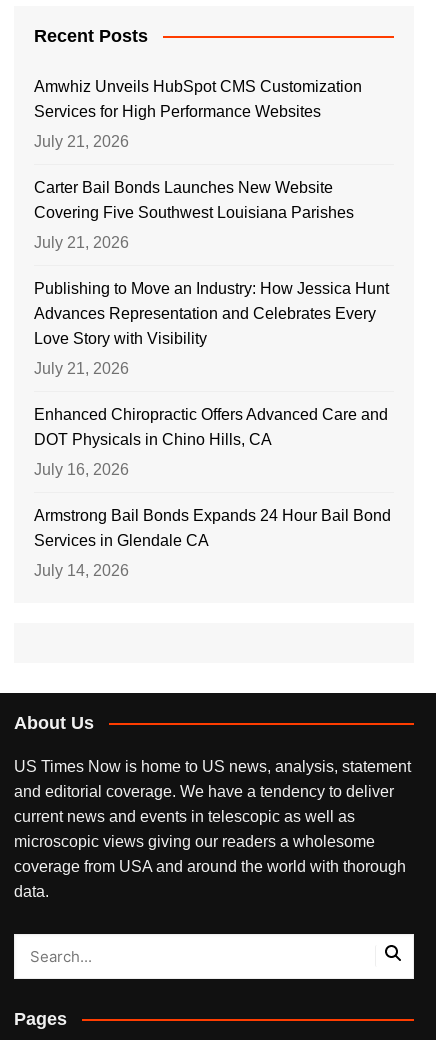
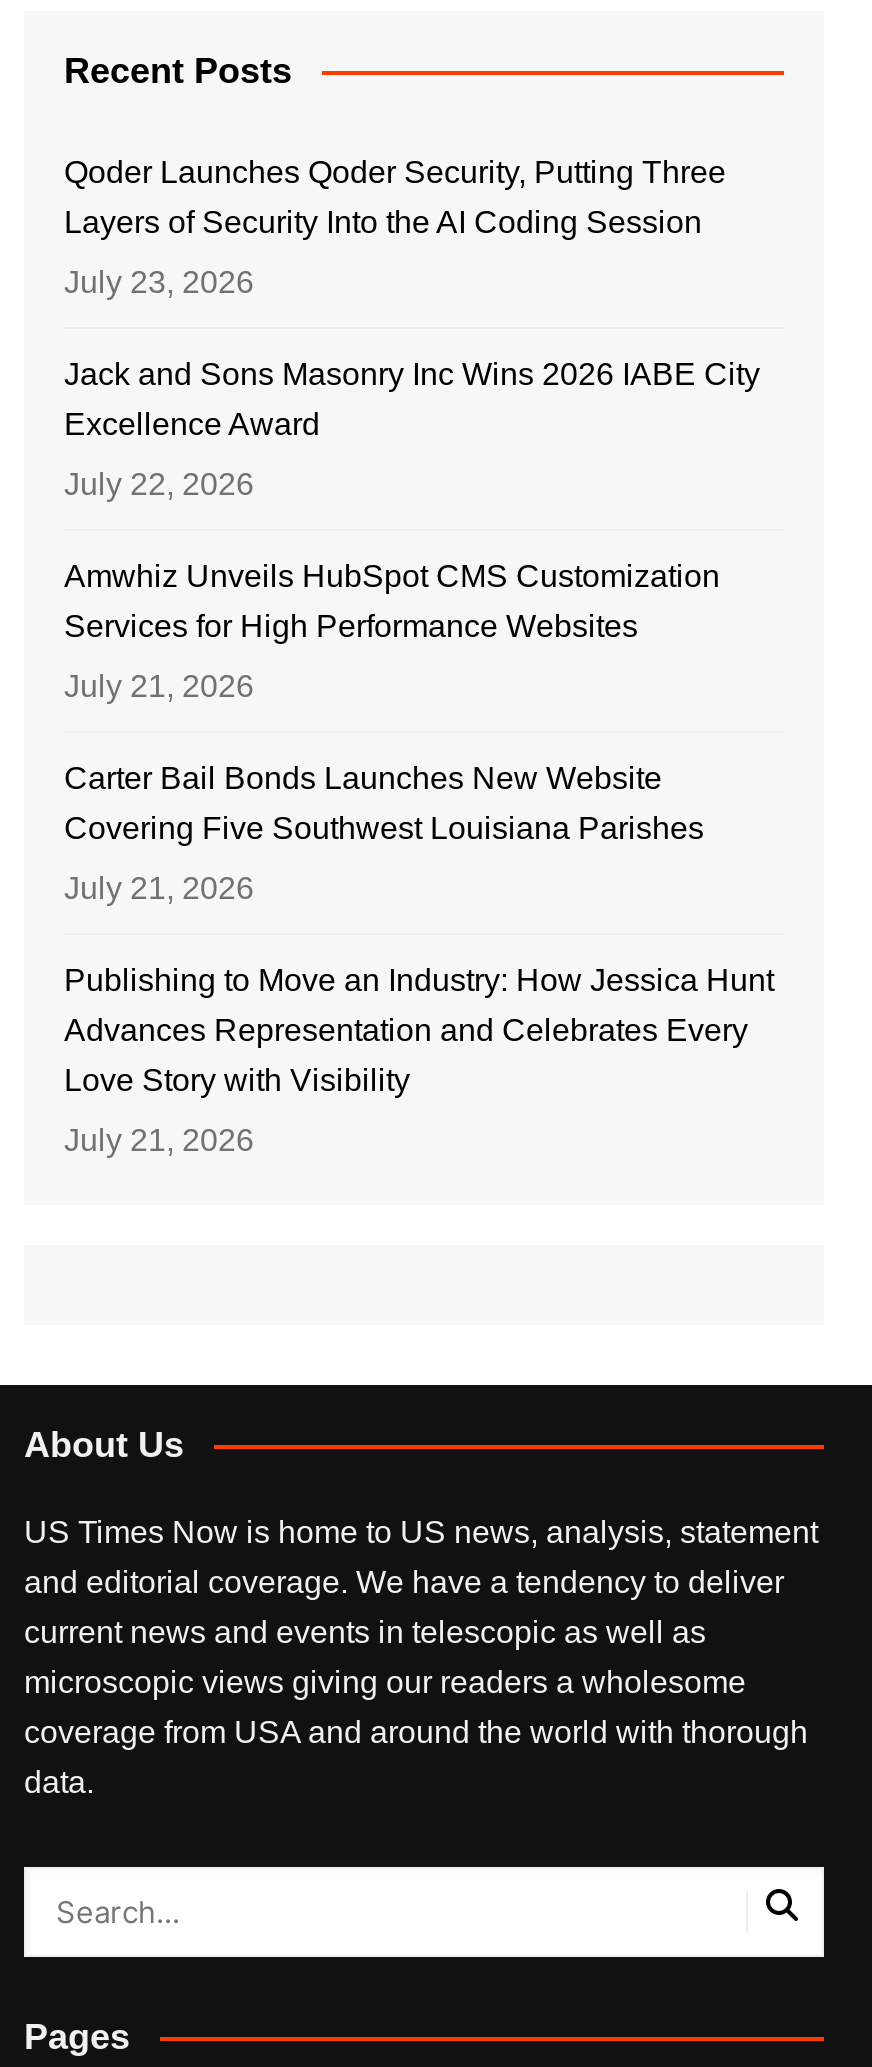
none -> [64,154,760,500] Qoder Launches Qoder Security, Putting Three | Layers of Security Into the AI Coding Session | July 23, 2026 | Jack and Sons Masonry Inc Wins 2026 IABE City | Excellence Award | July 22, 2026
moved [34,78,389,377] -> [64,558,774,1156]: Amwhiz Unveils HubSpot CMS Customization | Services for High Performance Websites | July 21, 2026 | ... | Love Story with Visibility | July 21, 2026
[34,406,391,579] Enhanced Chiropractic Offers Advanced Care and | DOT Physicals in Chino Hills, CA | July 16, 2026 | Armstrong Bail Bonds Expands 24 Hour Bail Bond | Services in Glendale CA | July 14, 2026 -> none

